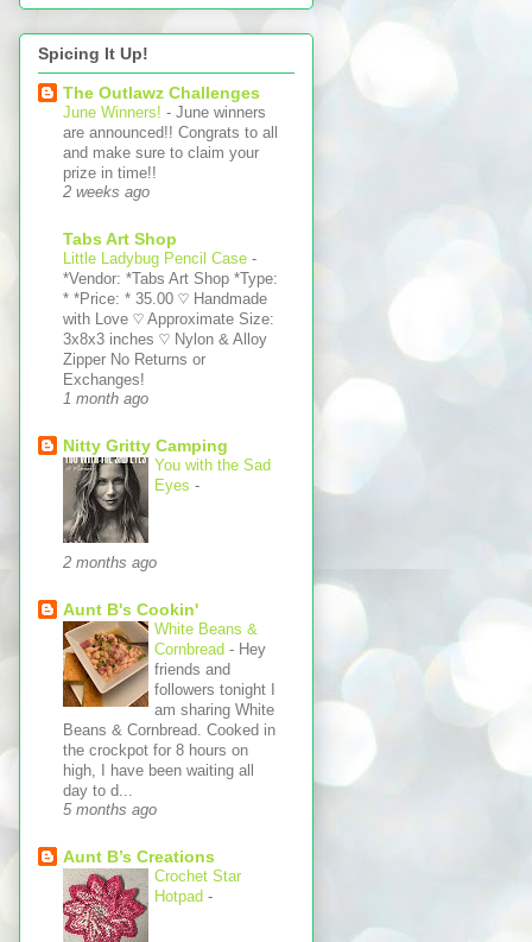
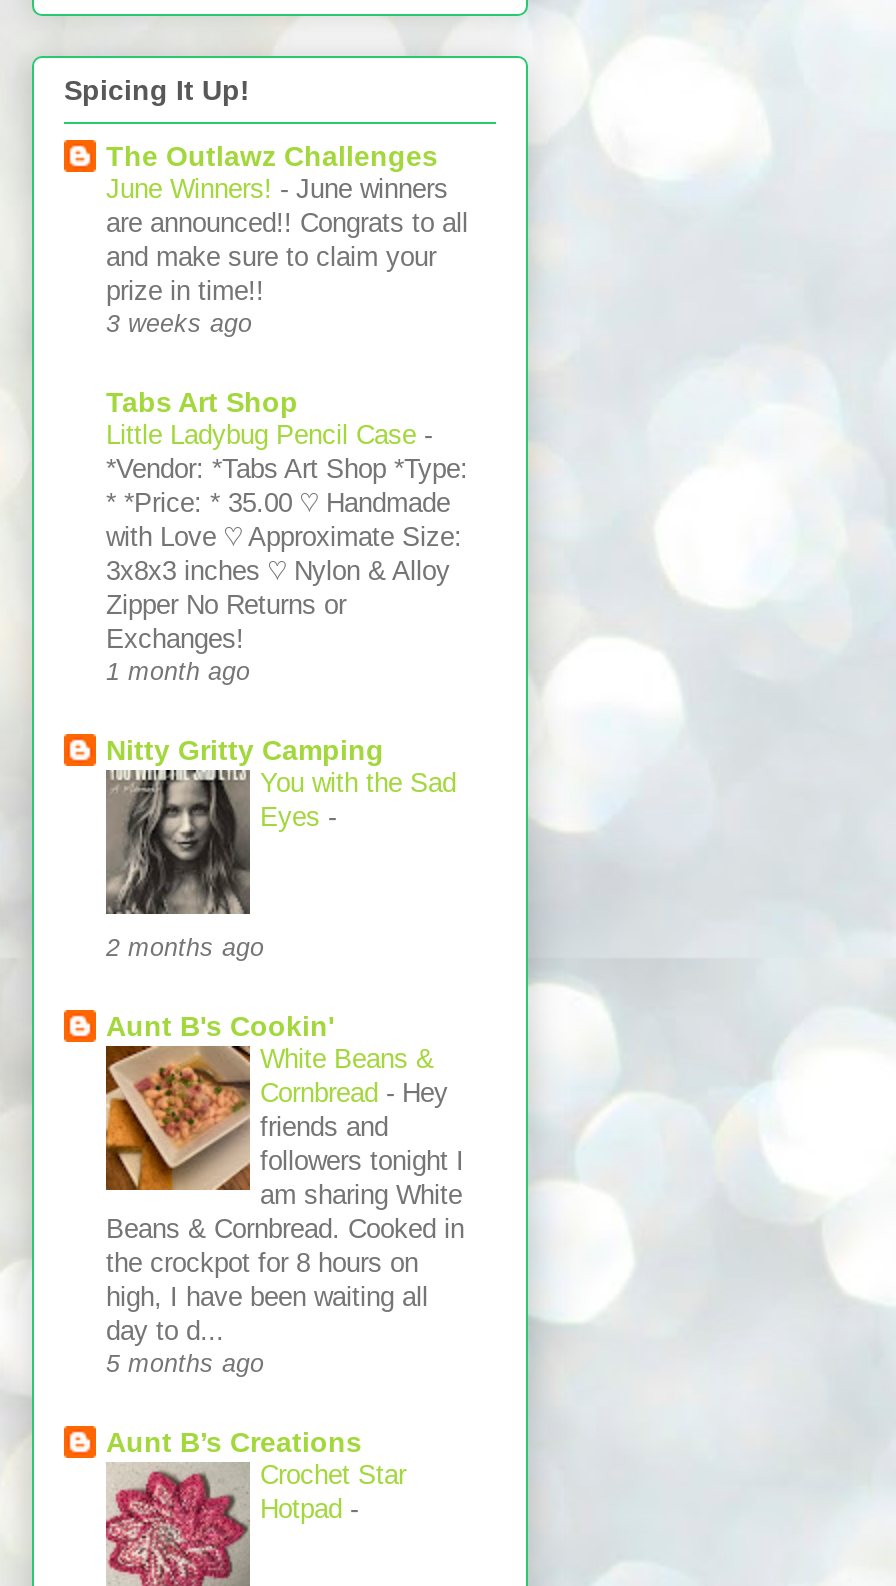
[63,184,150,201] 2 weeks ago -> [106,310,252,338] 3 weeks ago

